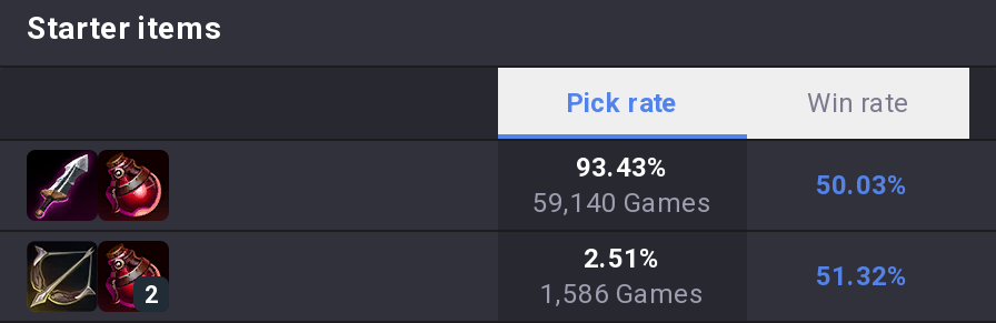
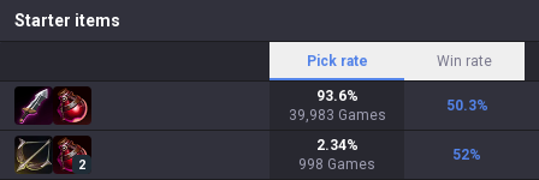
[576,152,669,183] 93.43% -> [316,88,358,104] 93.6%
[816,170,909,201] 50.03% -> [446,97,488,114] 50.3%
[532,188,713,219] 59,140 Games -> [288,107,386,124] 39,983 Games
[584,243,661,274] 2.51% -> [316,137,358,154] 2.34%
[816,261,909,292] 51.32% -> [452,146,481,163] 52%
[540,279,705,310] 1,586 Games -> [298,156,375,173] 998 Games

